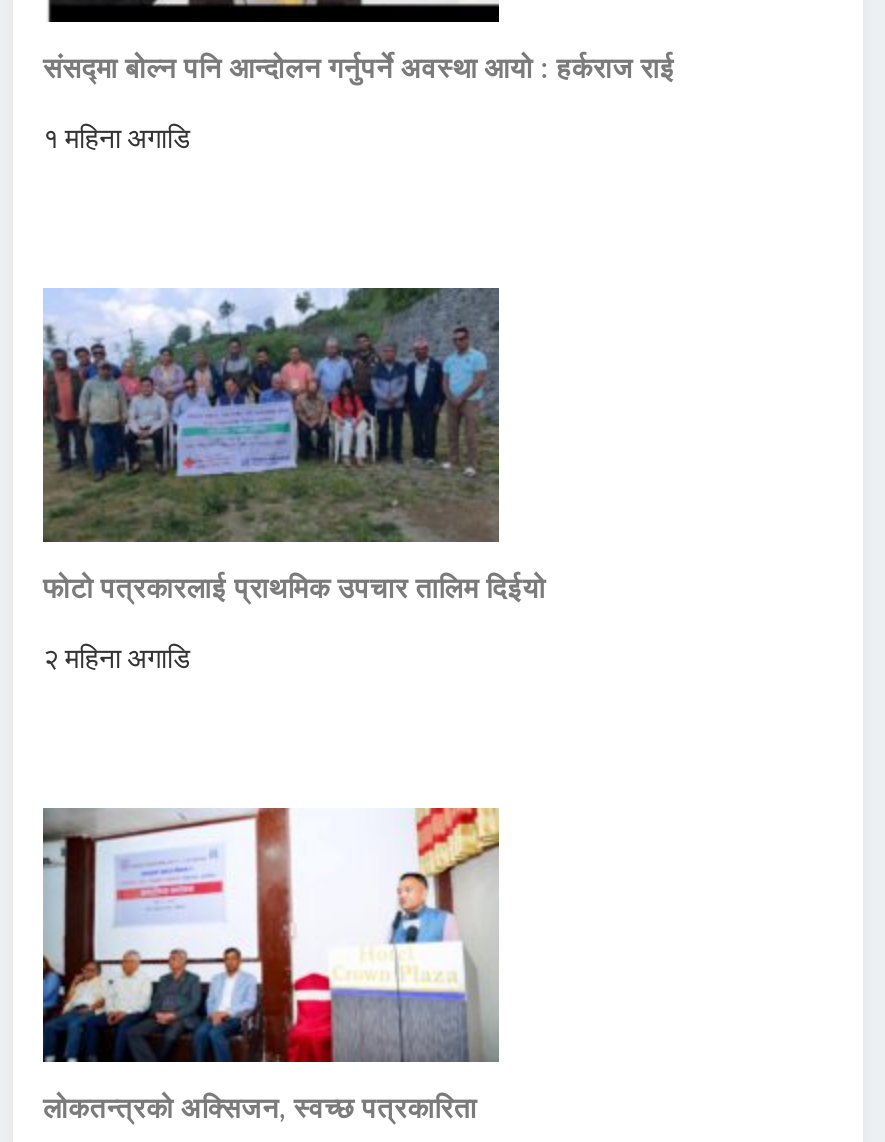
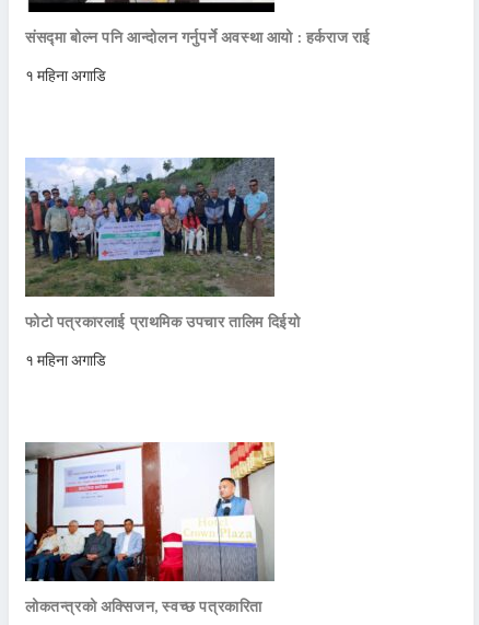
[43,639,191,673] २ महिना अगाडि -> [25,350,106,369] १ महिना अगाडि

